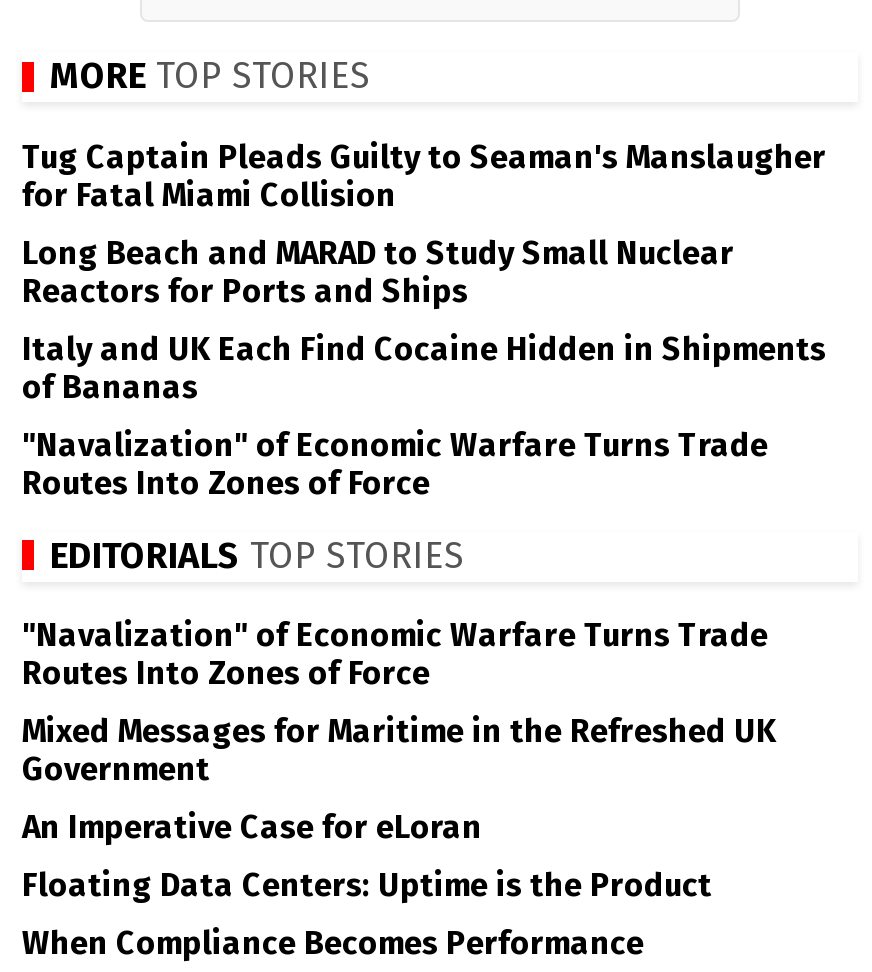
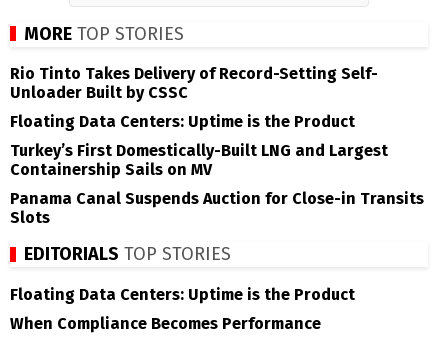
[22,138,826,214] Tug Captain Pleads Guilty to Seaman's Manslaugher | for Fatal Miami Collision -> [10,64,378,102] Rio Tinto Takes Delivery of Record-Setting Self- | Unloader Built by CSSC
[22,234,734,310] Long Beach and MARAD to Study Small Nuclear | Reactors for Ports and Ships -> [10,112,355,131] Floating Data Centers: Uptime is the Product
[22,330,826,406] Italy and UK Each Find Cocaine Hidden in Shipments | of Bananas -> [10,141,388,179] Turkey’s First Domestically-Built LNG and Largest | Containership Sails on MV
[22,426,768,502] "Navalization" of Economic Warfare Turns Trade | Routes Into Zones of Force -> [10,189,424,227] Panama Canal Suspends Auction for Close-in Transits | Slots
[22,617,776,847] "Navalization" of Economic Warfare Turns Trade | Routes Into Zones of Force | Mixed Messages for Maritime in the Refreshed UK | Government | An Imperative Case for eLoran -> none

